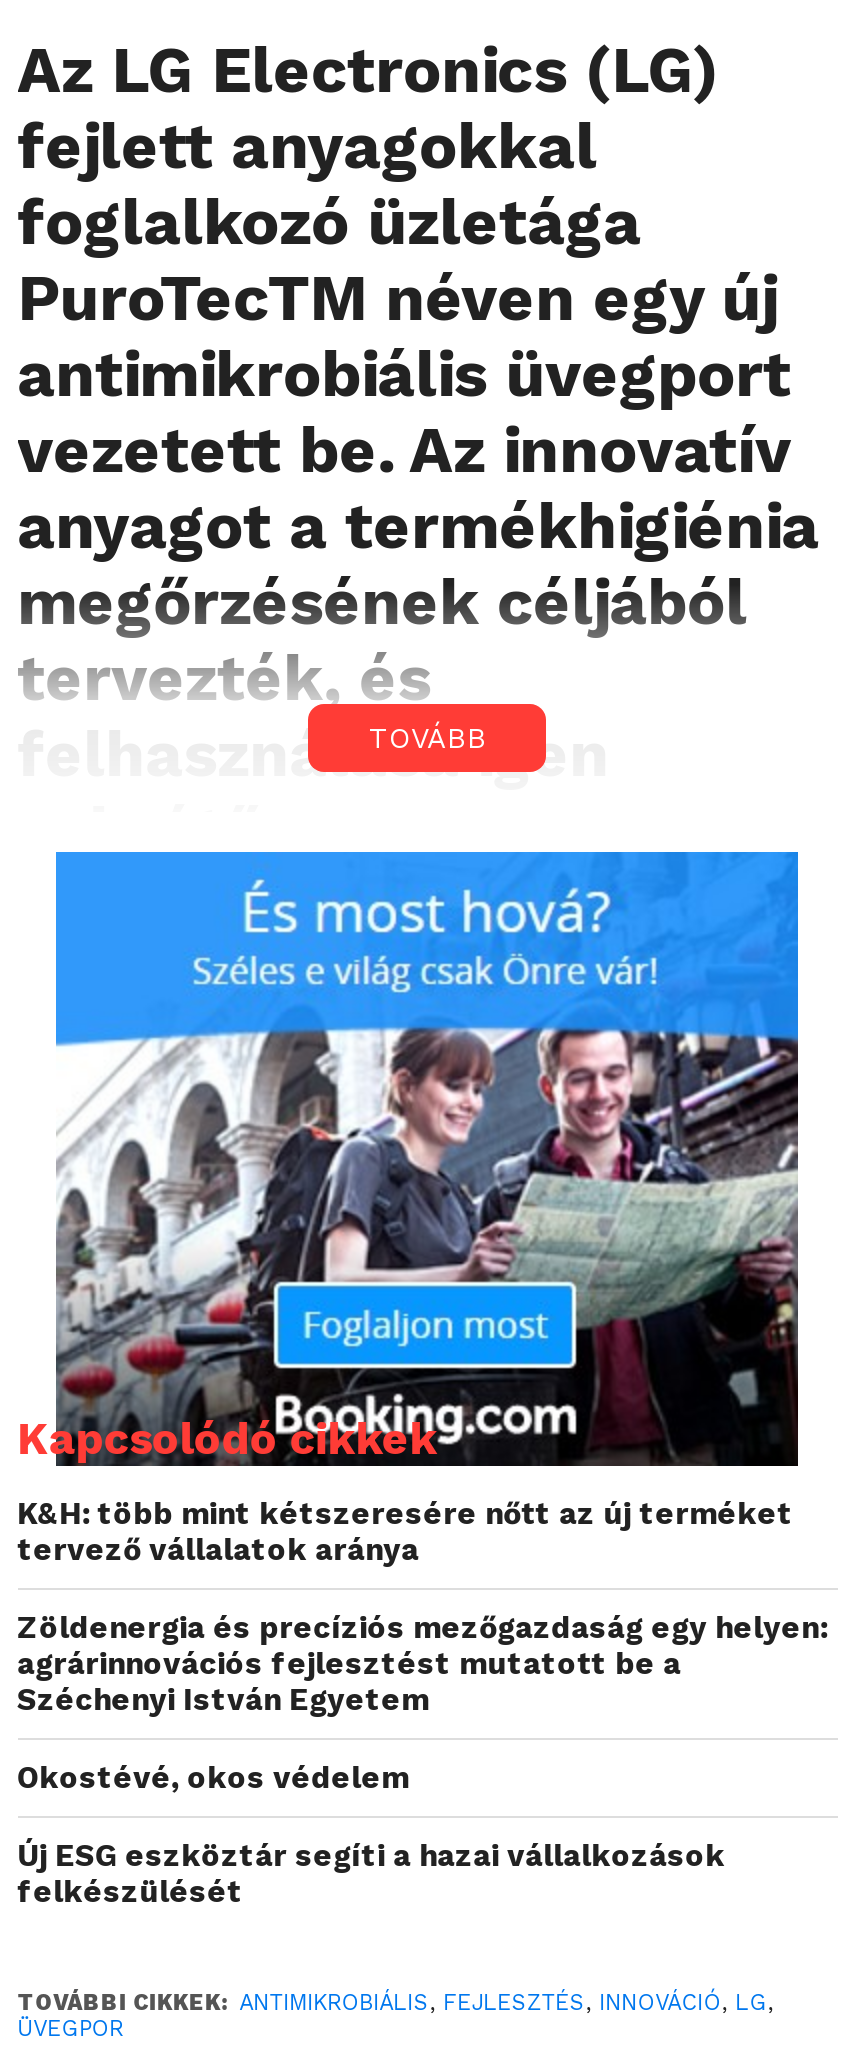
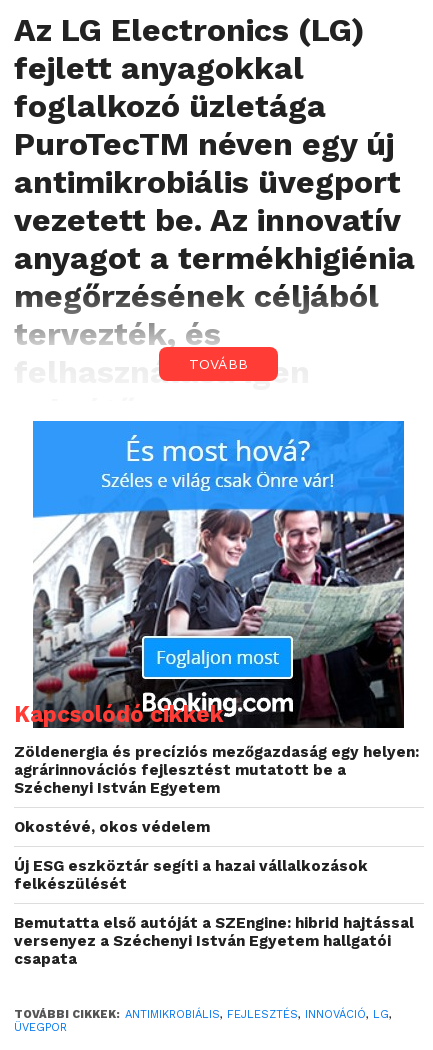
[17,1497,793,1569] K&H: több mint kétszeresére nőtt az új terméket | tervező vállalatok aránya -> none
moved [17,1611,827,1911] -> [14,743,419,893]: Zöldenergia és precíziós mezőgazdaság egy helyen: | agrárinnovációs fejlesztést mutatott be a | Széchenyi István Egyetem | Okostévé, okos védelem | Új ESG eszköztár segíti a hazai vállalkozások | felkészülését
none -> [14,914,414,968] Bemutatta első autóját a SZEngine: hibrid hajtással | versenyez a Széchenyi István Egyetem hallgatói | csapata

